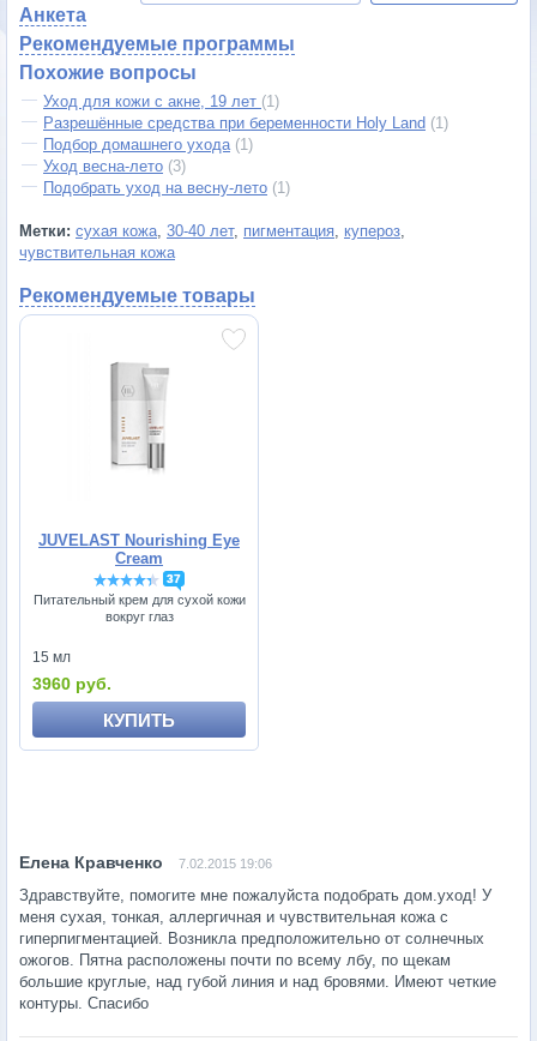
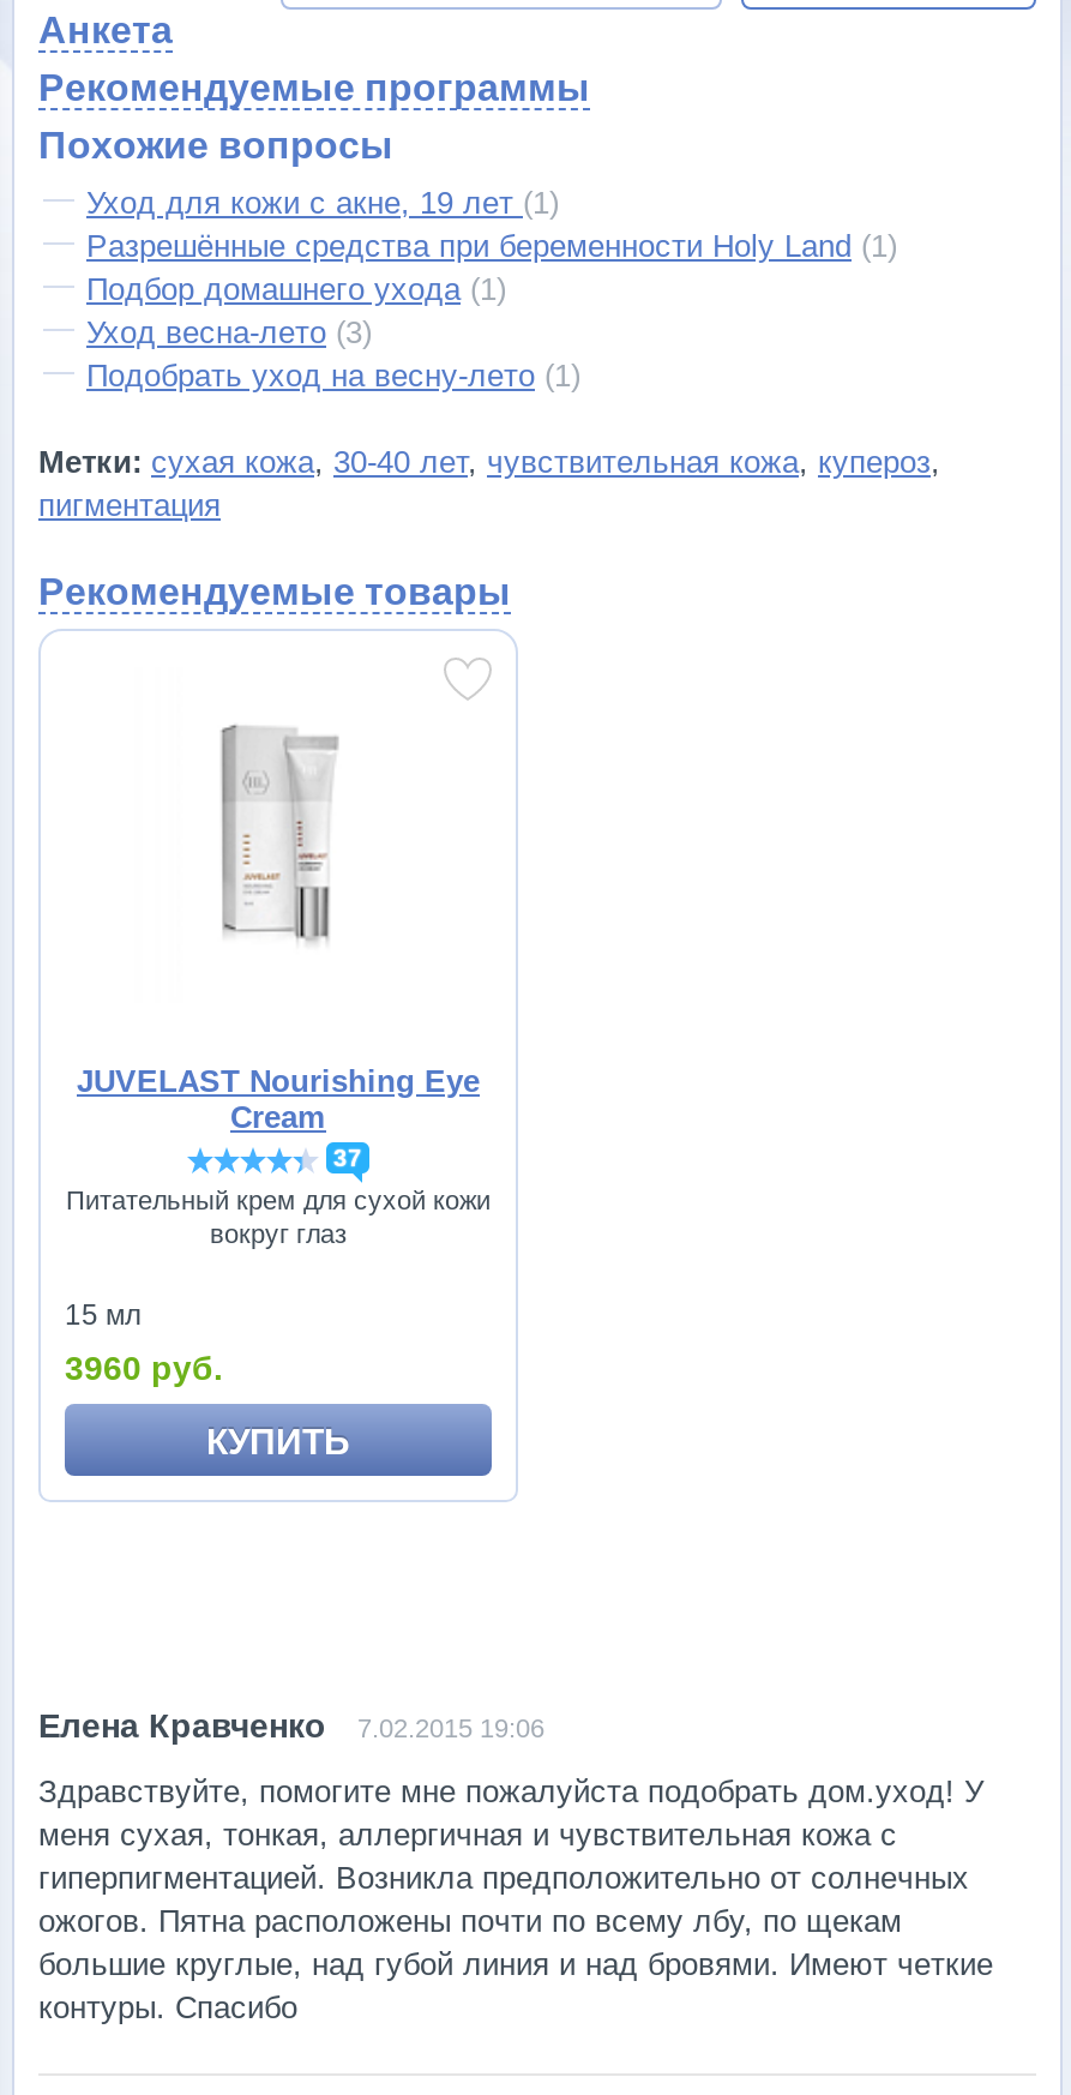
[19,222,405,261] Метки: сухая кожа, 30-40 лет, пигментация, купероз, | чувствительная кожа -> [38,444,940,523] Метки: сухая кожа, 30-40 лет, чувствительная кожа, купероз, | пигментация

